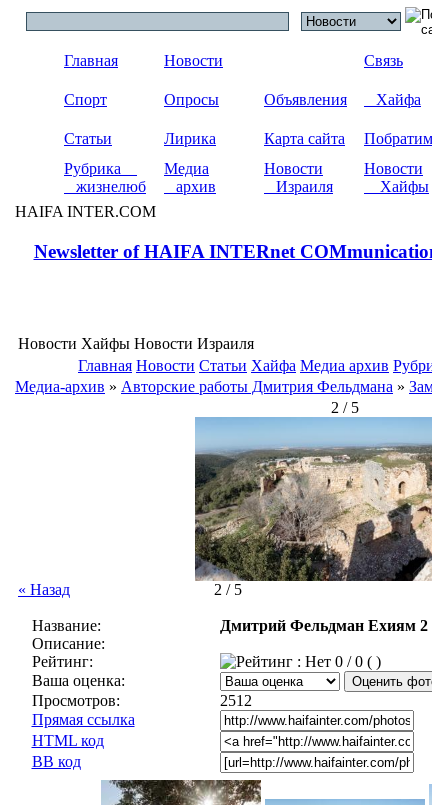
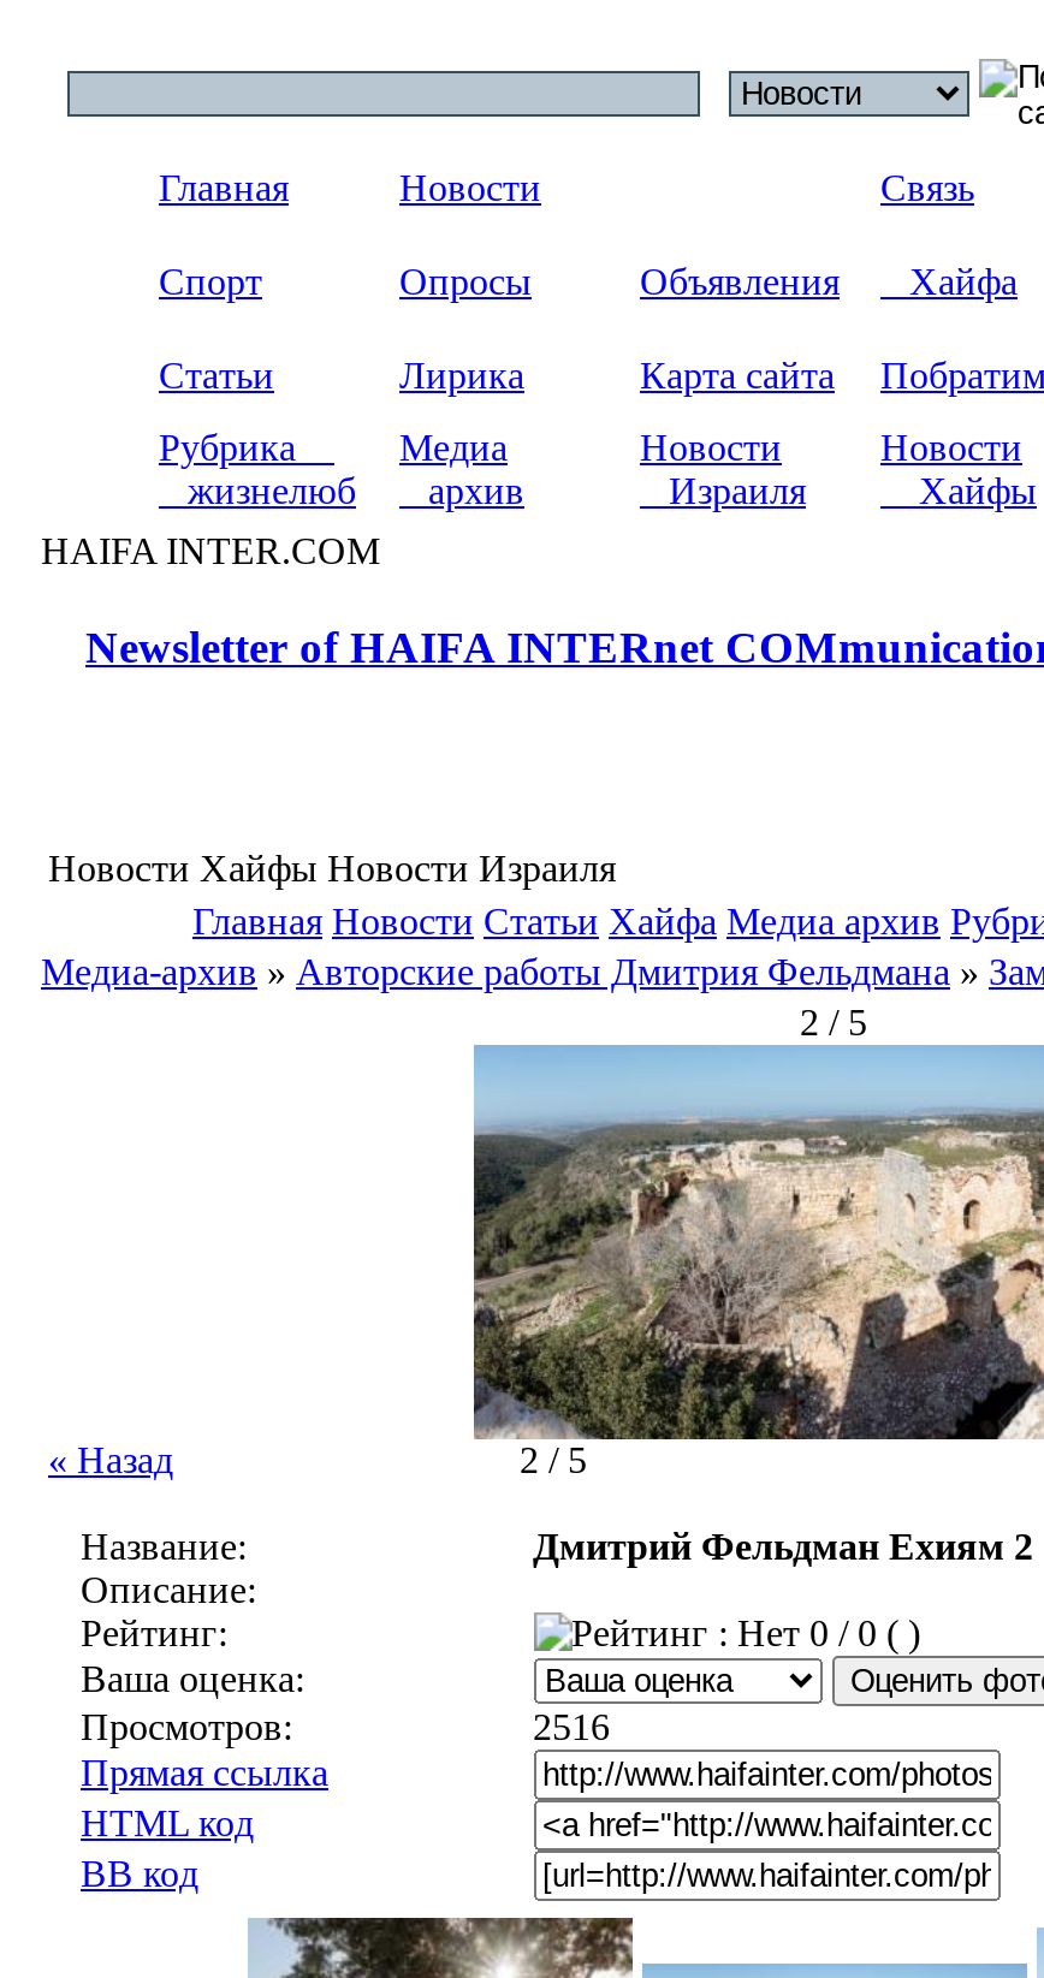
[219,692,251,709] 2512 -> [533,1706,610,1747] 2516

